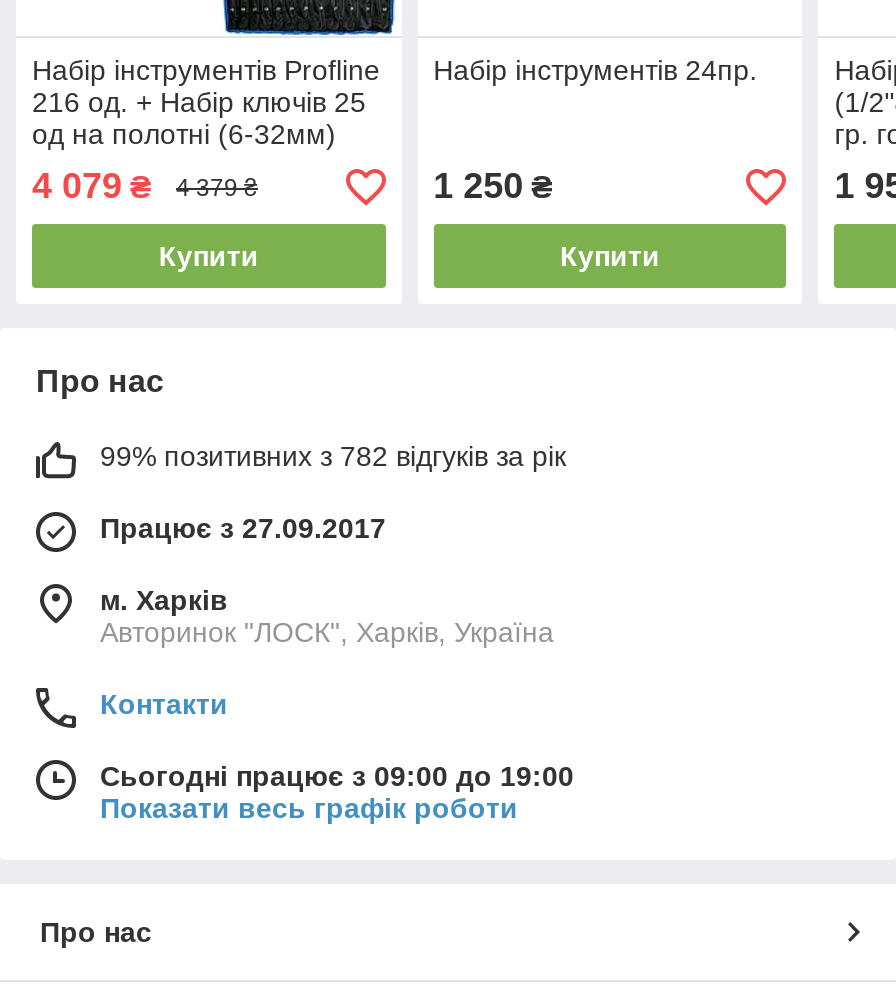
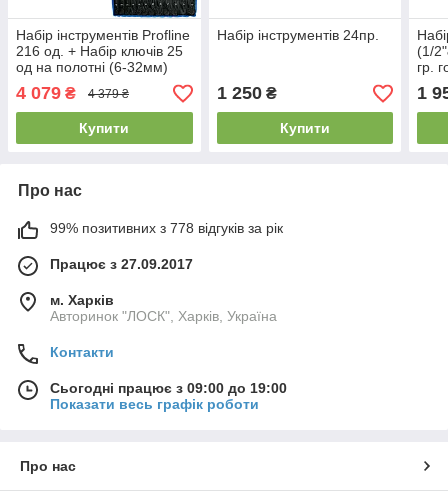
[100,440,566,472] 99% позитивних з 782 відгуків за рік -> [50,220,283,236] 99% позитивних з 778 відгуків за рік

